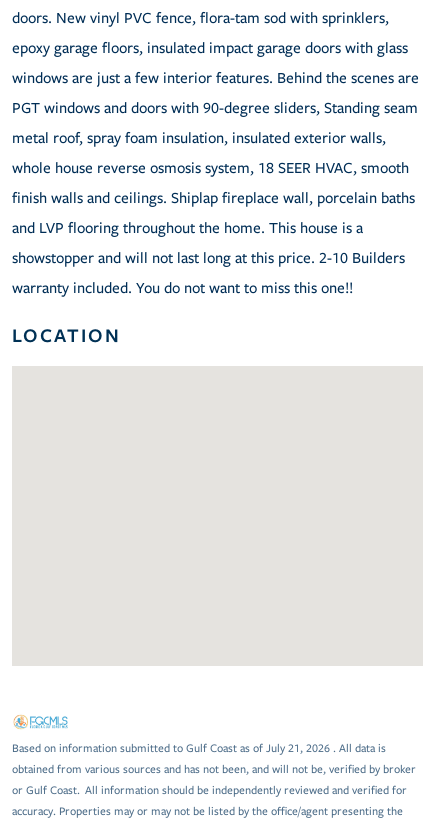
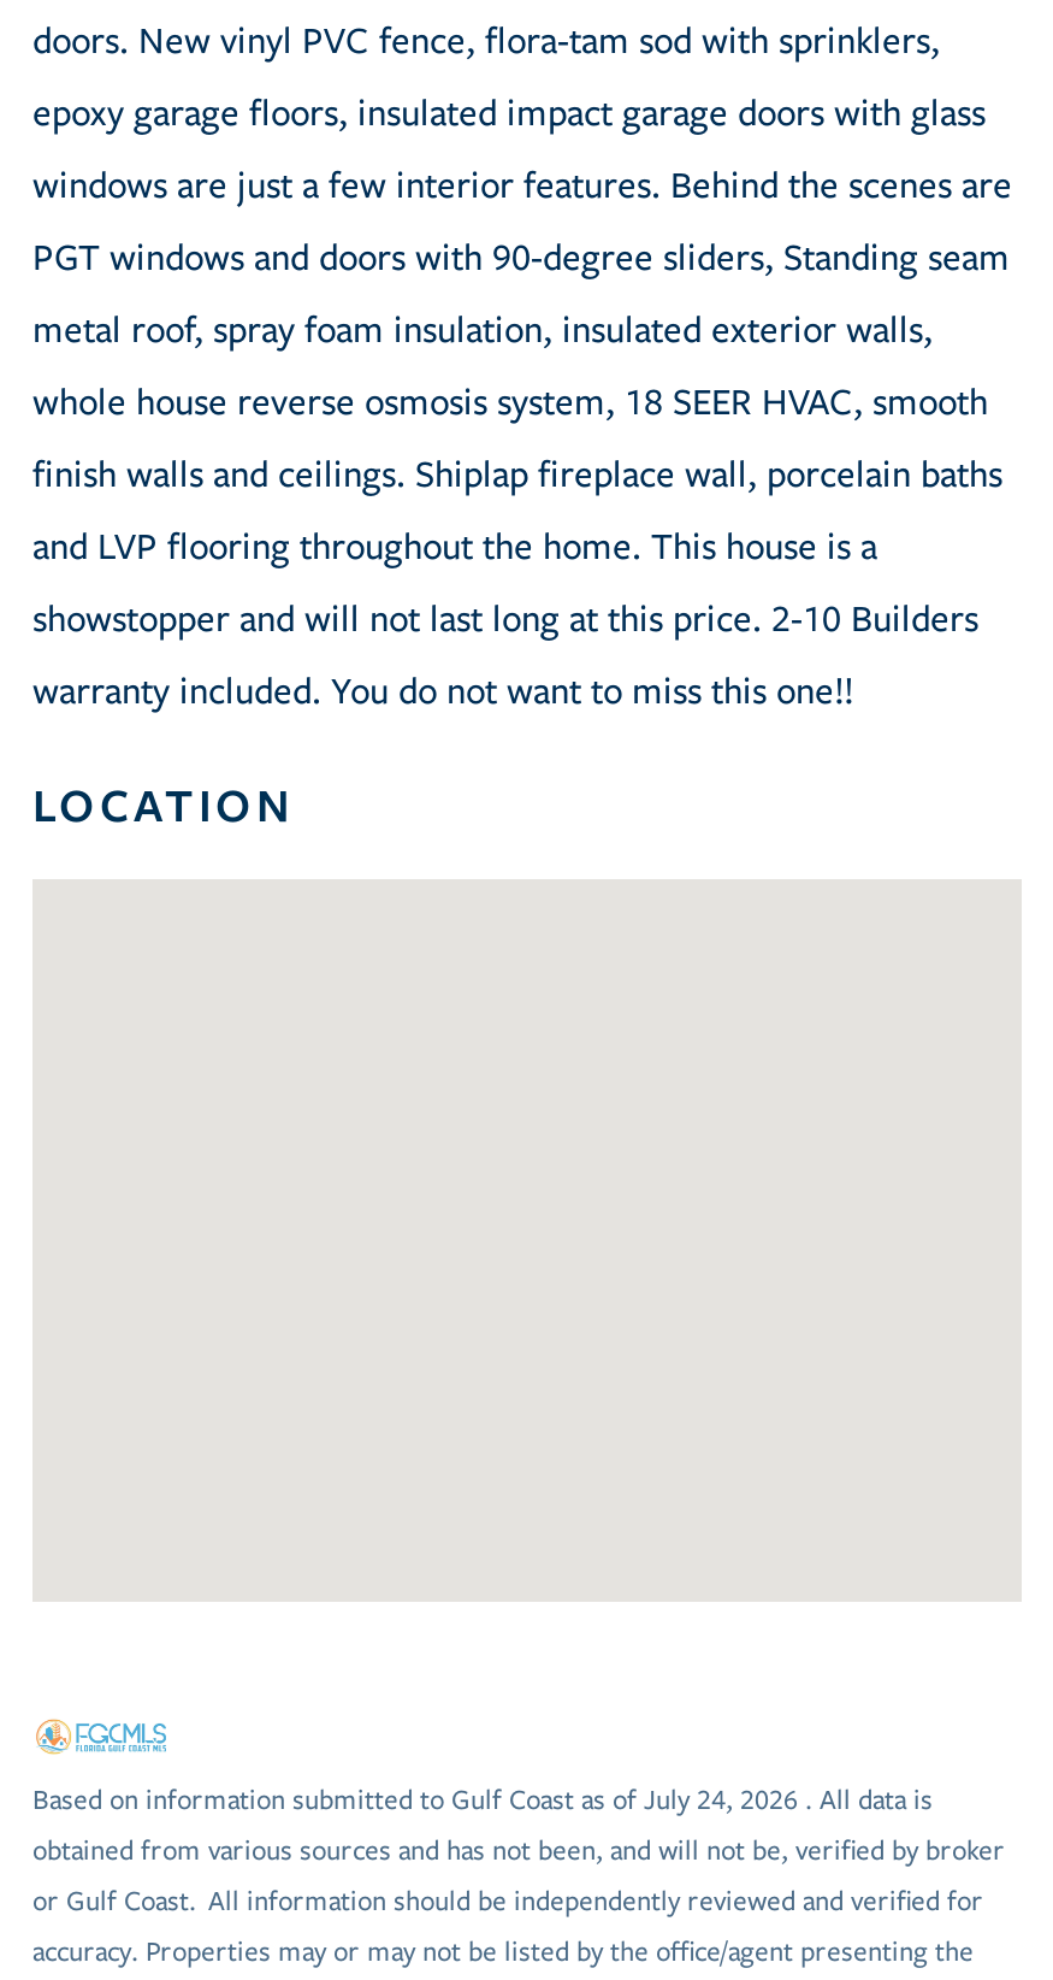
[12,742,386,755] Based on information submitted to Gulf Coast as of July 21, 2026 . All data is -> [32,1785,933,1816] Based on information submitted to Gulf Coast as of July 24, 2026 . All data is

